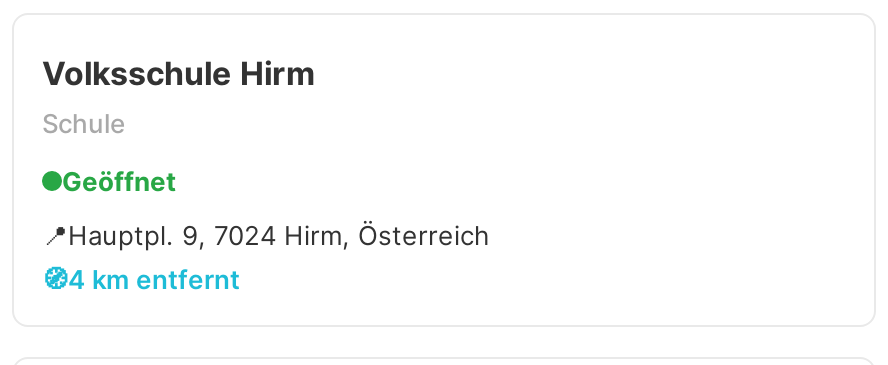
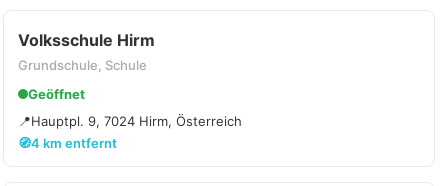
[42,107,126,139] Schule -> [18,57,147,73] Grundschule, Schule

